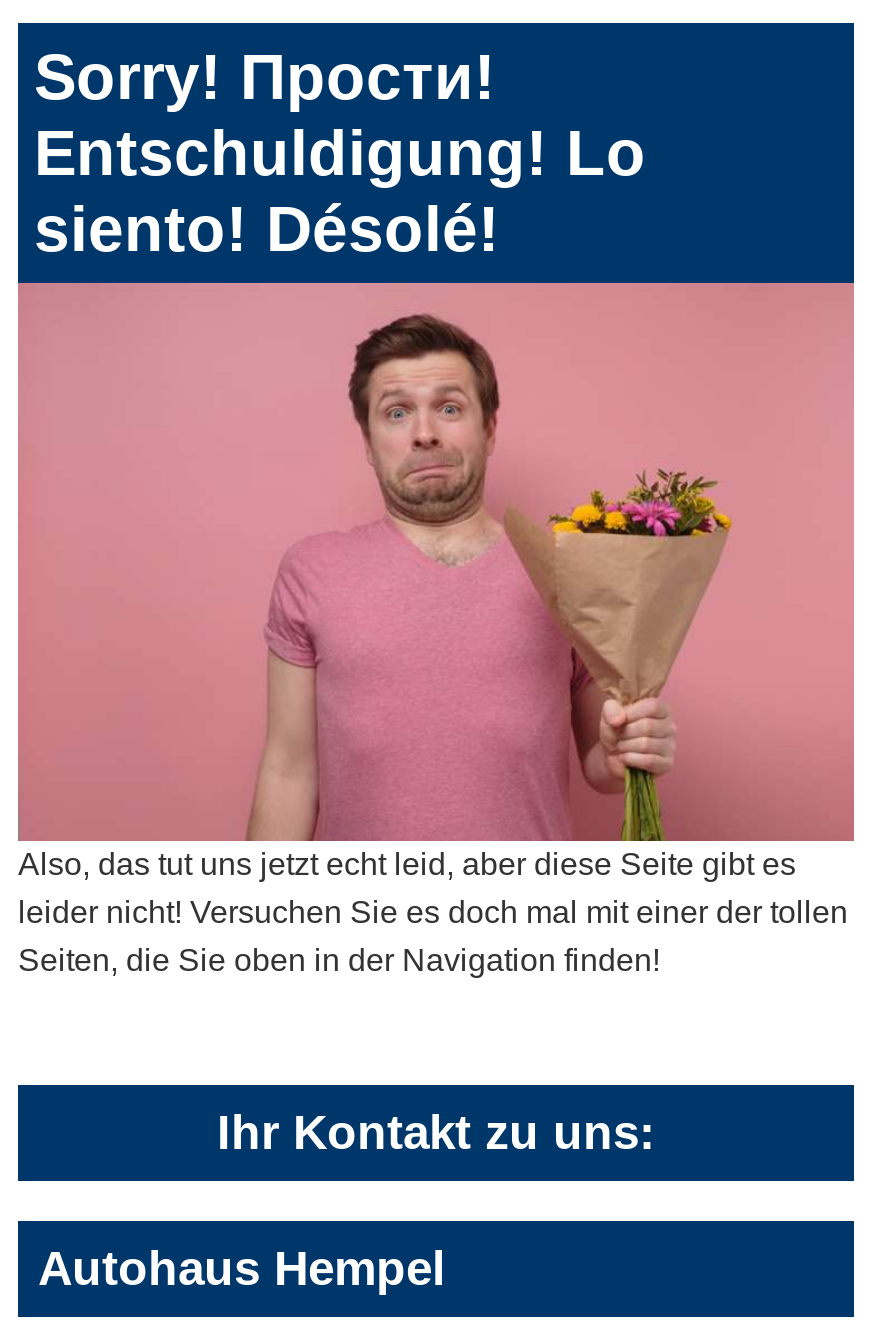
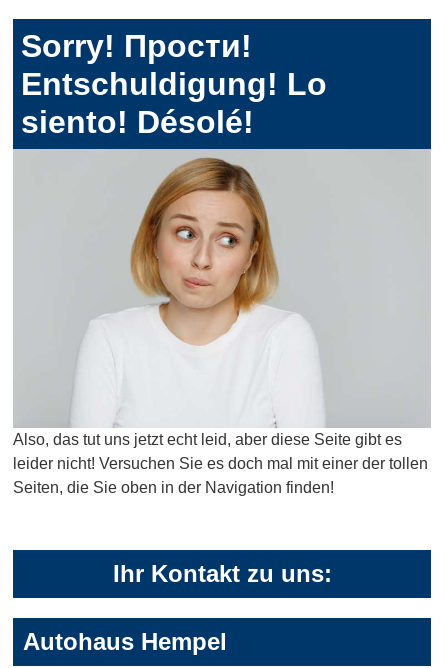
[18,283,854,841] [image] -> [14,149,431,428] [image]

